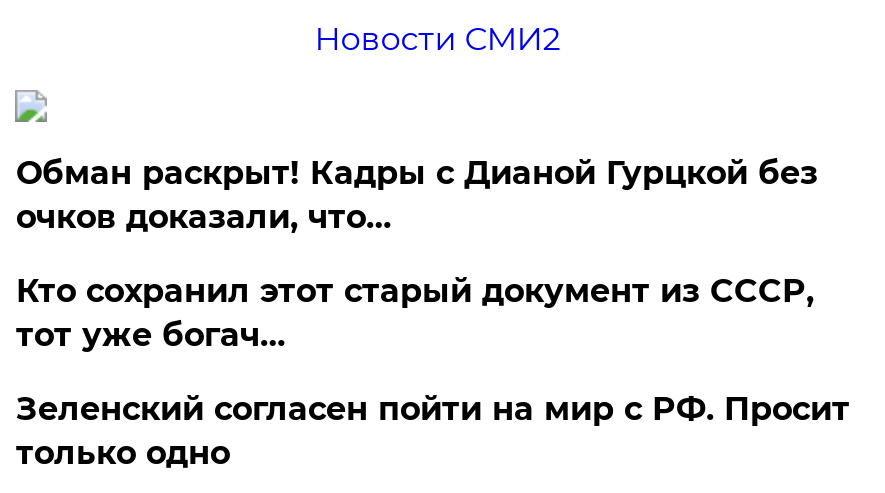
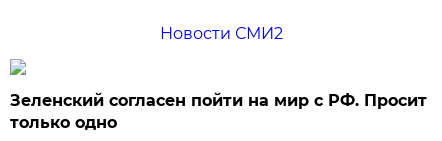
[16,155,818,355] Обман раскрыт! Кадры с Дианой Гурцкой без | очков доказали, что… | Кто сохранил этот старый документ из СССР, | тот уже богач… -> none

